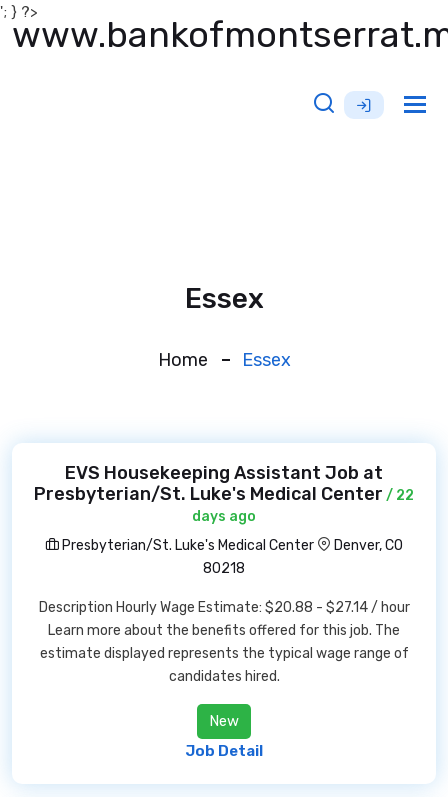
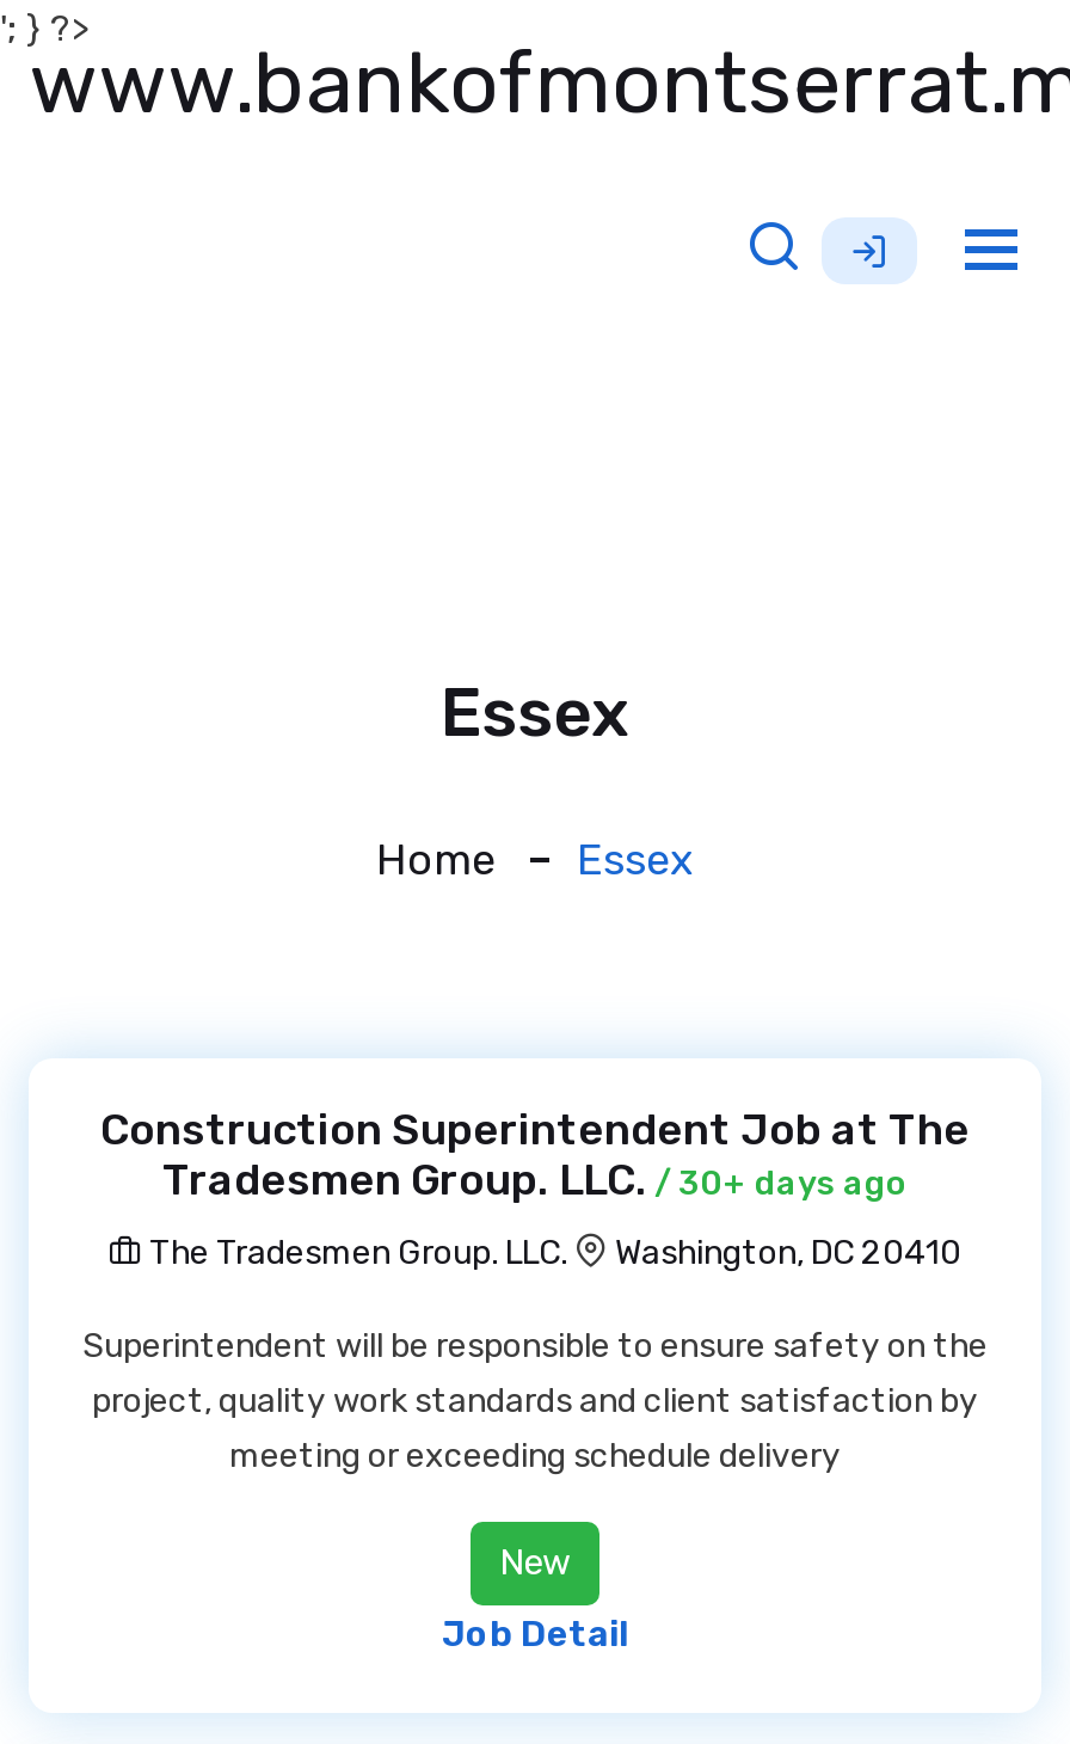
[34,462,414,525] EVS Housekeeping Assistant Job at | Presbyterian/St. Luke's Medical Center / 22 | days ago -> [100,1104,970,1206] Construction Superintendent Job at The | Tradesmen Group. LLC. / 30+ days ago
[59,537,403,577] Presbyterian/St. Luke's Medical Center | Denver, CO | 80218 -> [142,1233,961,1273] The Tradesmen Group. LLC. | Washington, DC 20410
[38,599,409,685] Description Hourly Wage Estimate: $20.88 - $27.14 / hour | Learn more about the benefits offered for this job. The | estimate displayed represents the typical wage range of | candidates hired. -> [82,1326,988,1476] Superintendent will be responsible to ensure safety on the | project, quality work standards and client satisfaction by | meeting or exceeding schedule delivery

